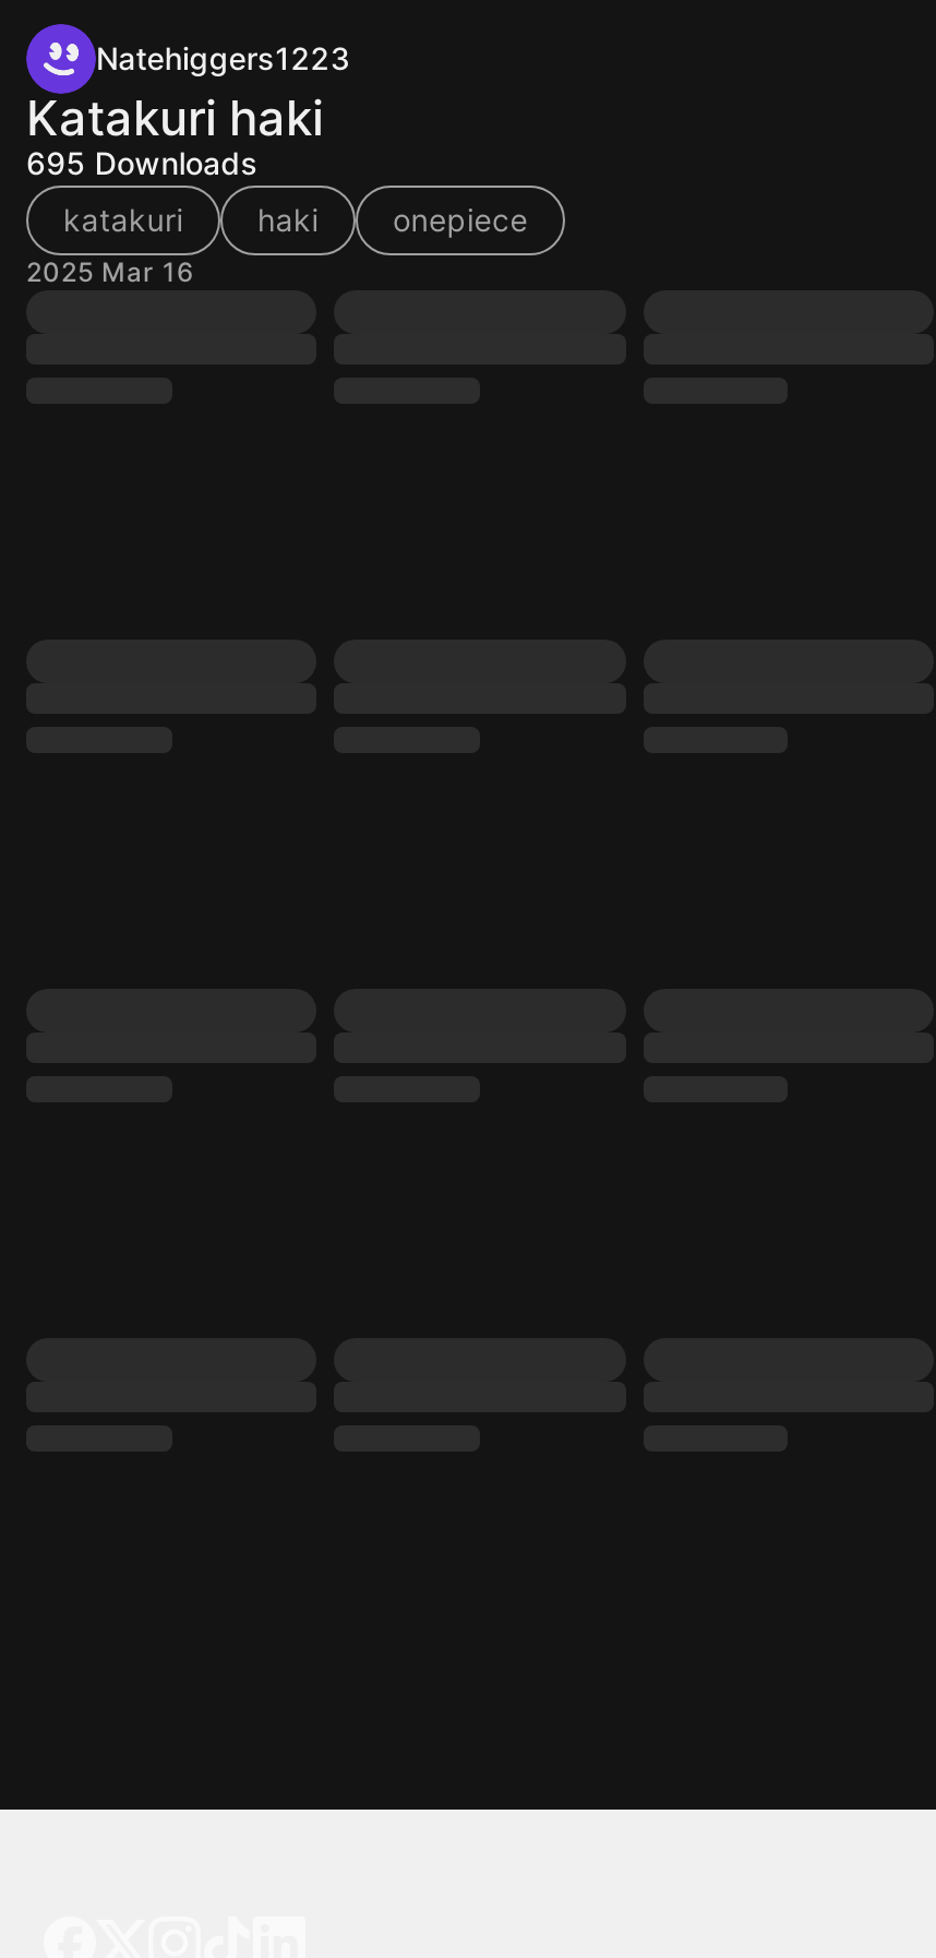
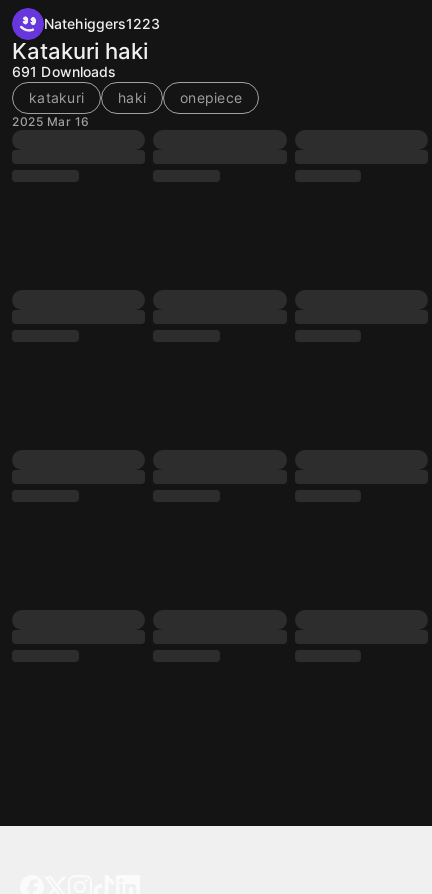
[26,144,258,181] 695 Downloads -> [12,63,116,80] 691 Downloads

